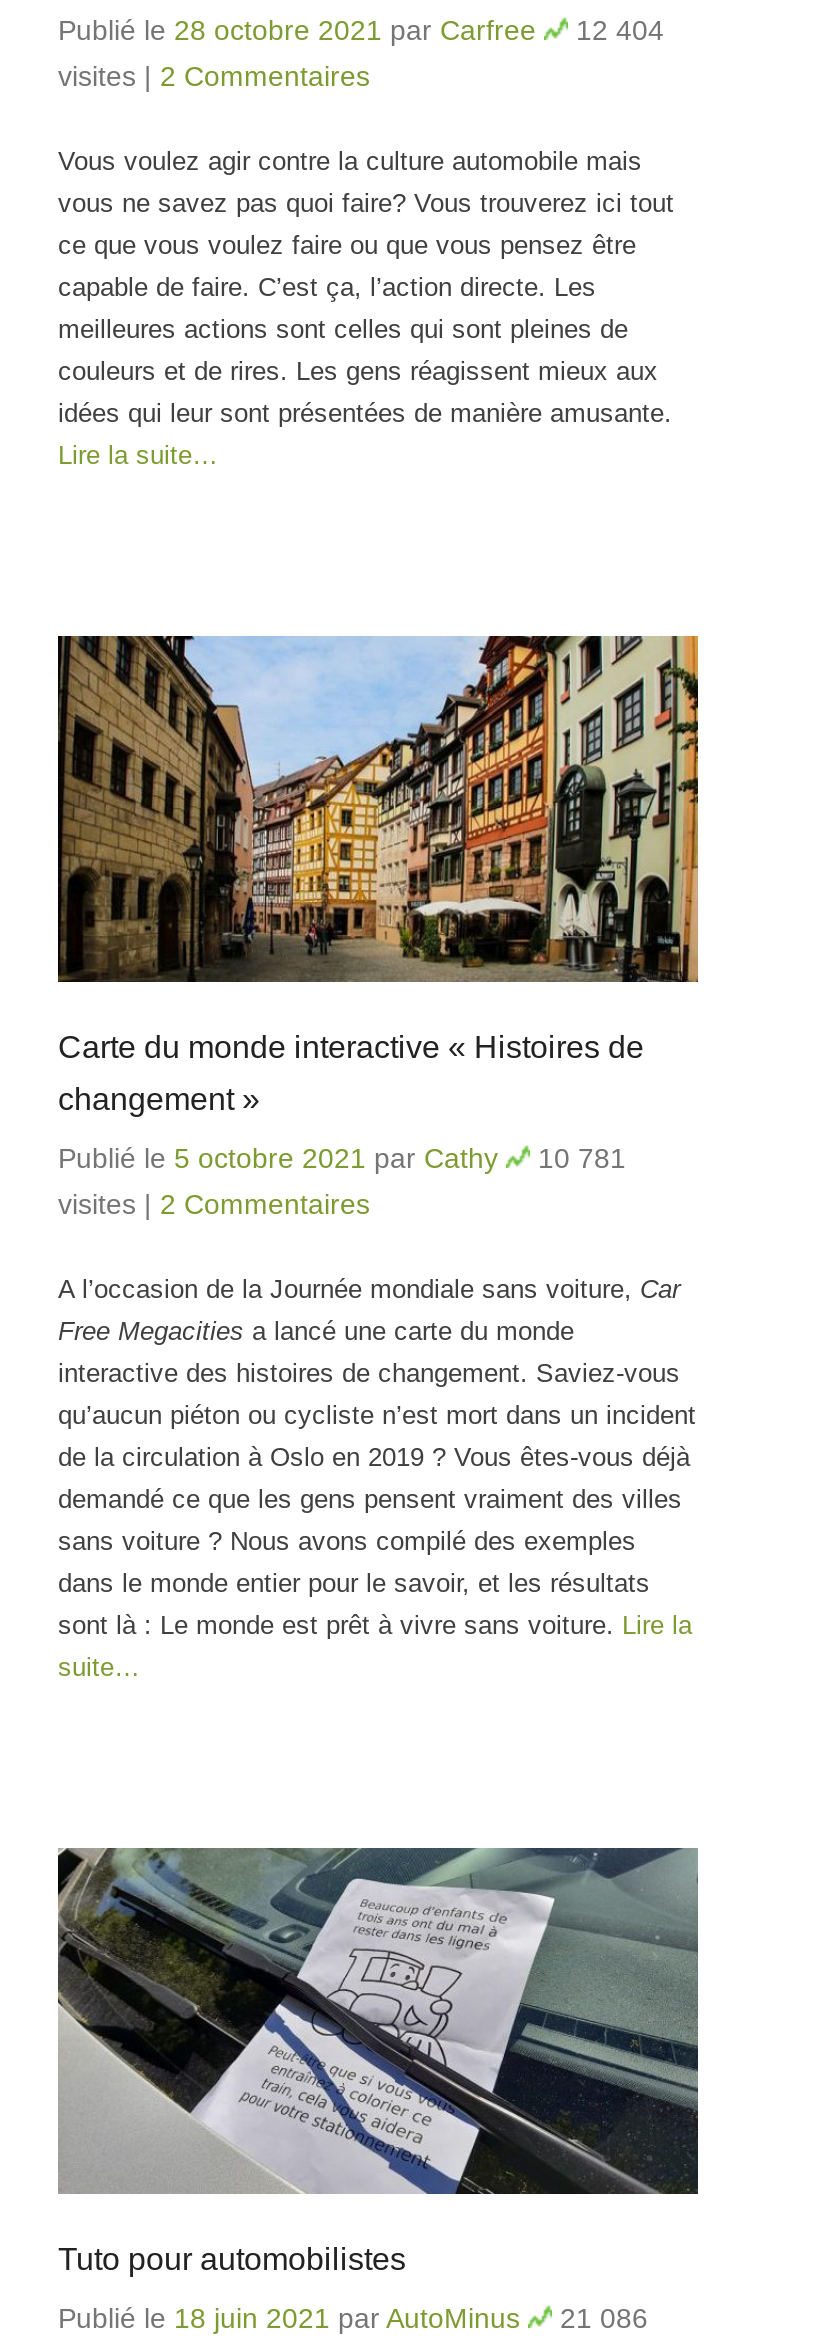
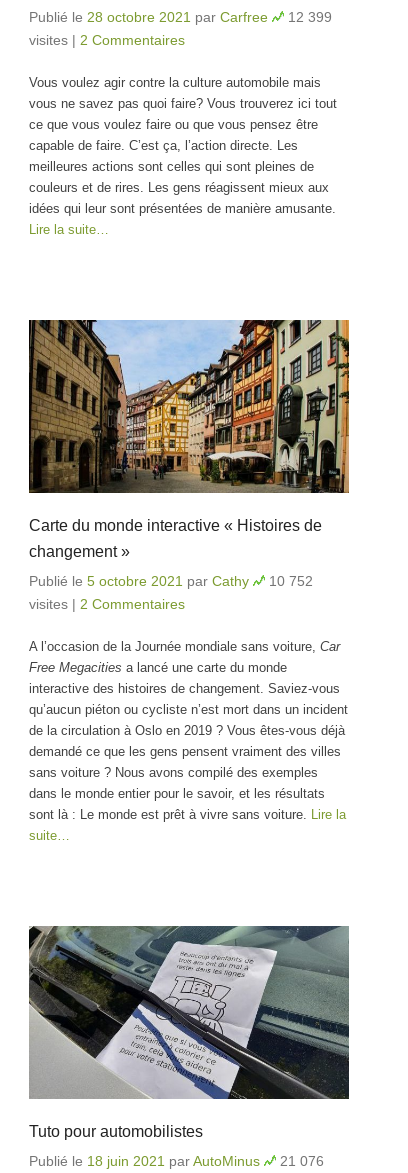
[58,15,664,47] Publié le 28 octobre 2021 par Carfree 12 404 -> [29,9,332,25] Publié le 28 octobre 2021 par Carfree 12 399
[58,1142,626,1174] Publié le 5 octobre 2021 par Cathy 10 781 -> [29,573,313,589] Publié le 5 octobre 2021 par Cathy 10 752
[58,2302,648,2334] Publié le 18 juin 2021 par AutoMinus 21 086 -> [29,1153,324,1169] Publié le 18 juin 2021 par AutoMinus 21 076

